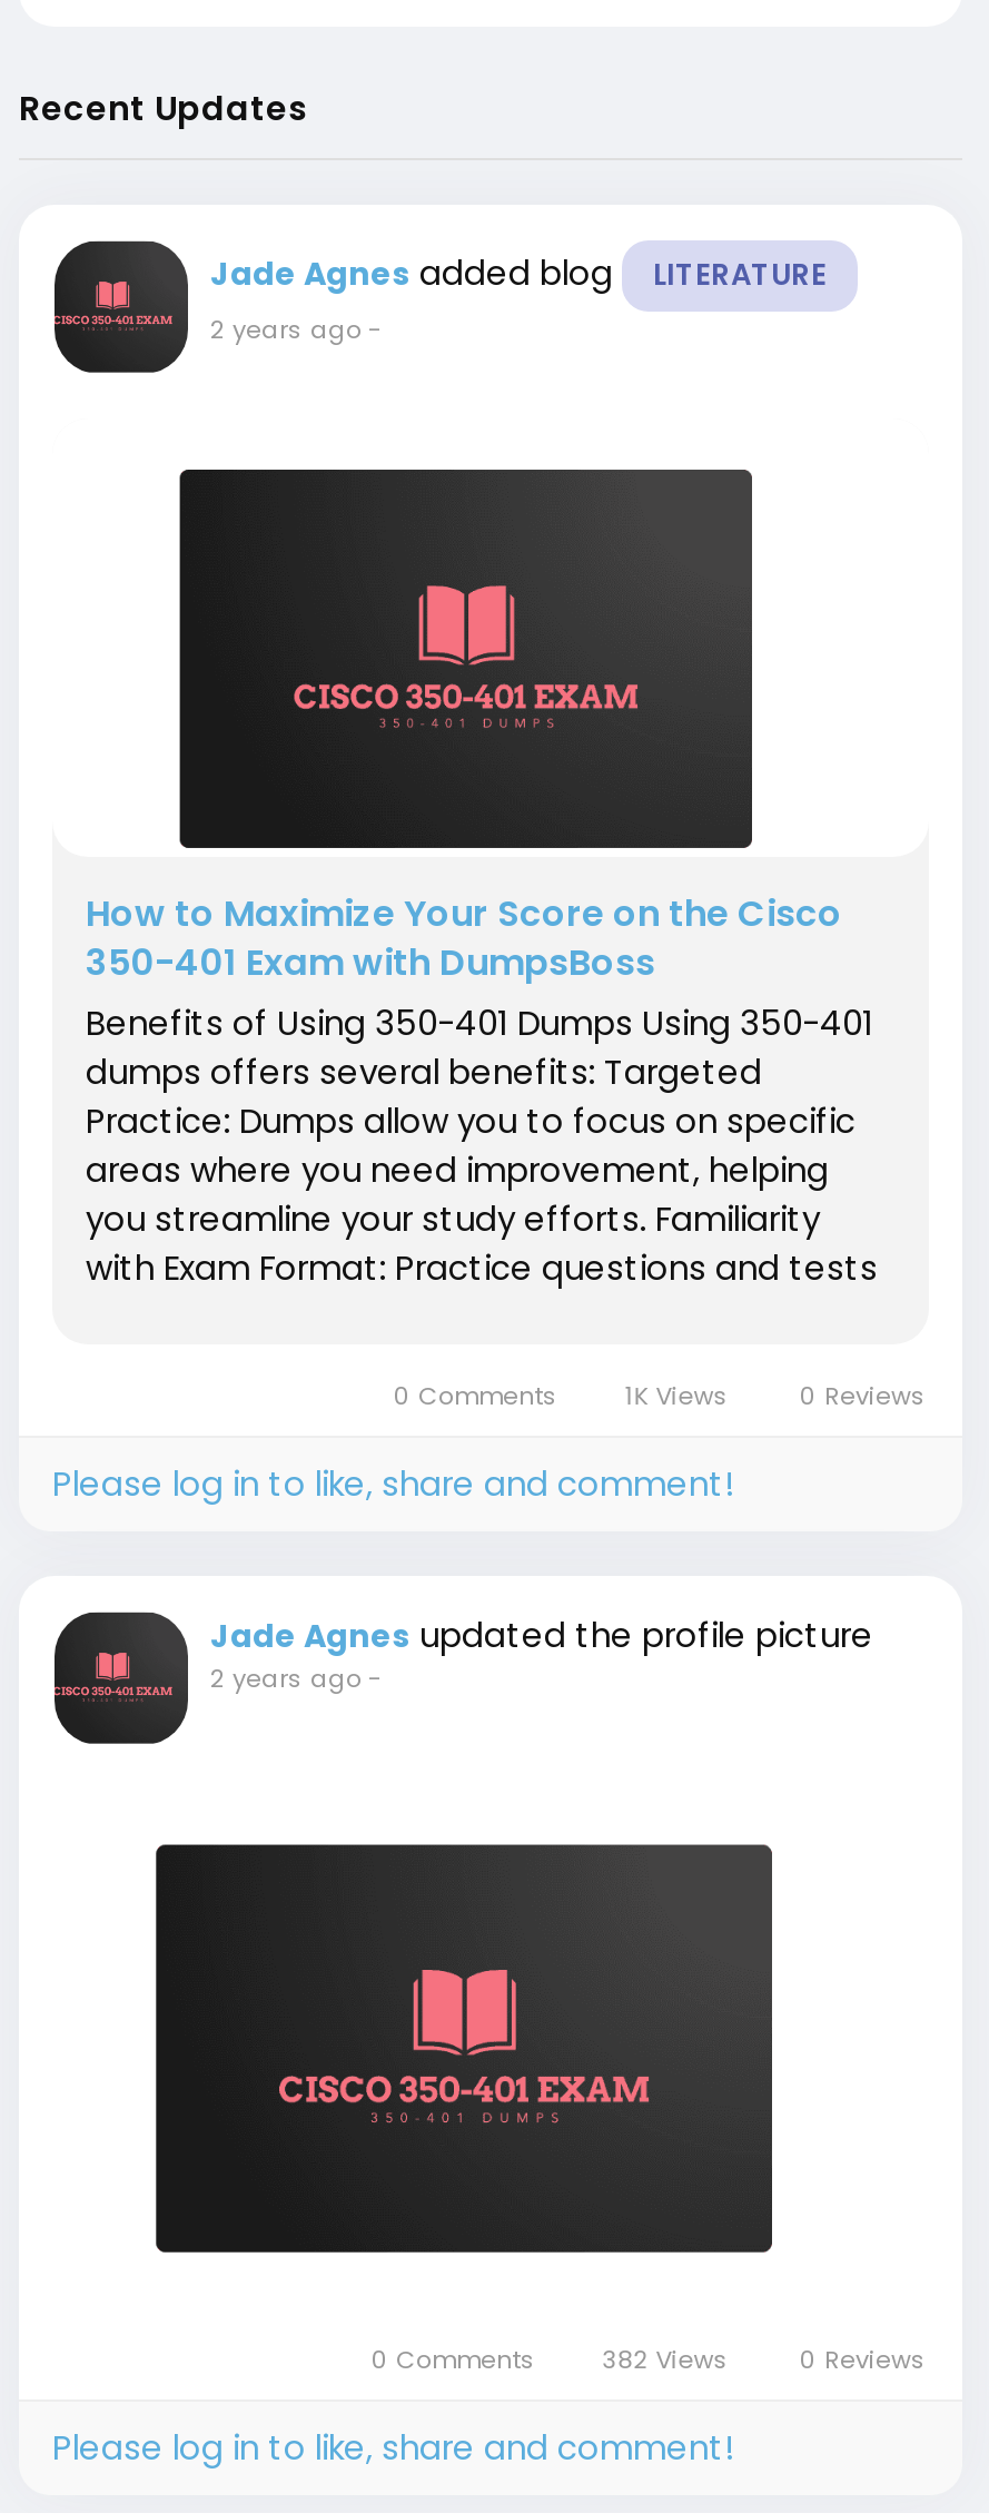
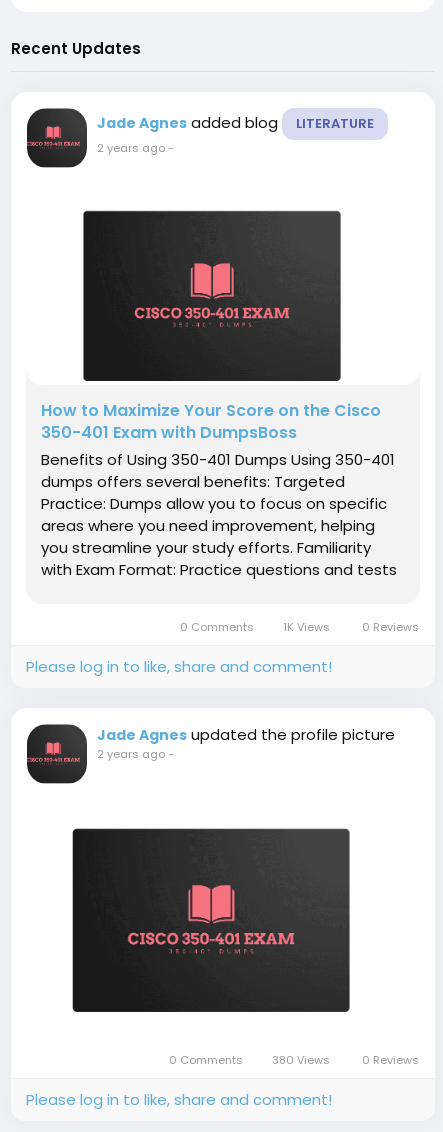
[365,2341,927,2376] 0 Comments 382 Views 0 Reviews -> [165,1052,419,1068] 0 Comments 380 Views 0 Reviews

